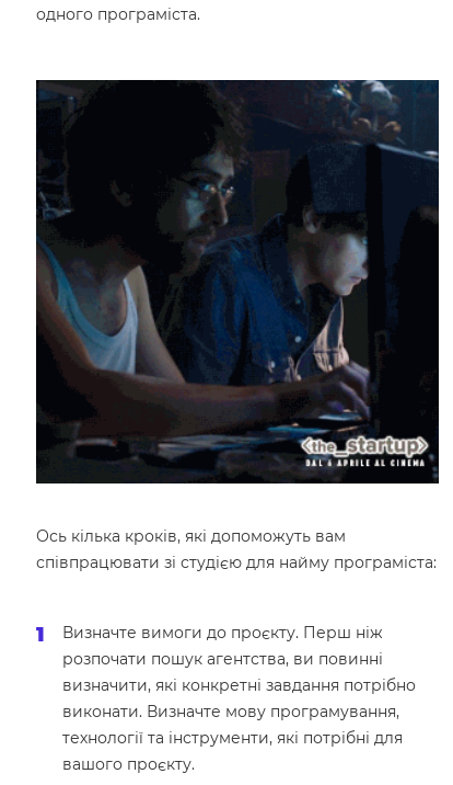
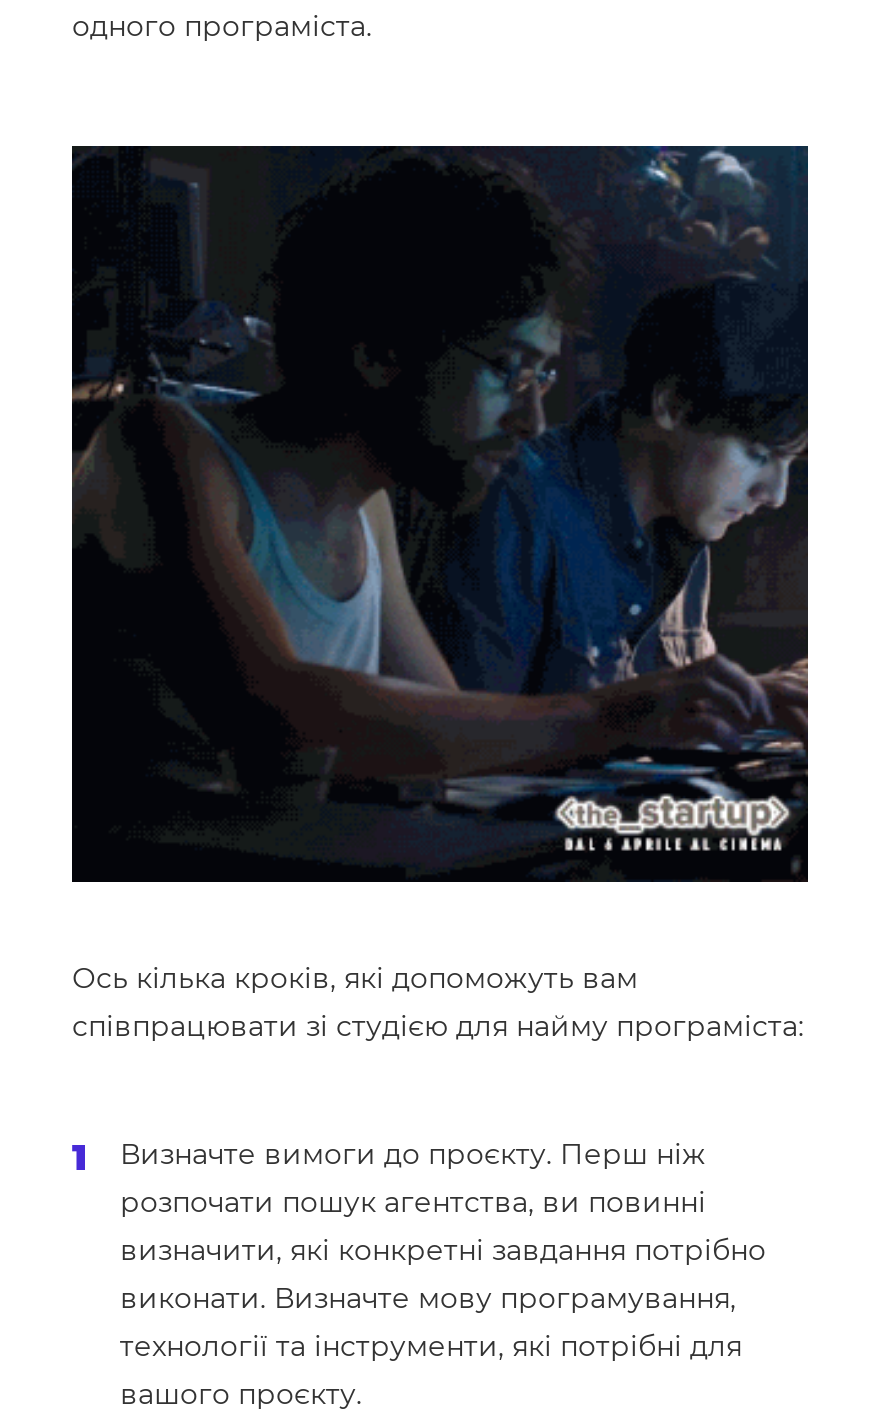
[36,80,440,478] [image] -> [72,146,810,870] [image]

